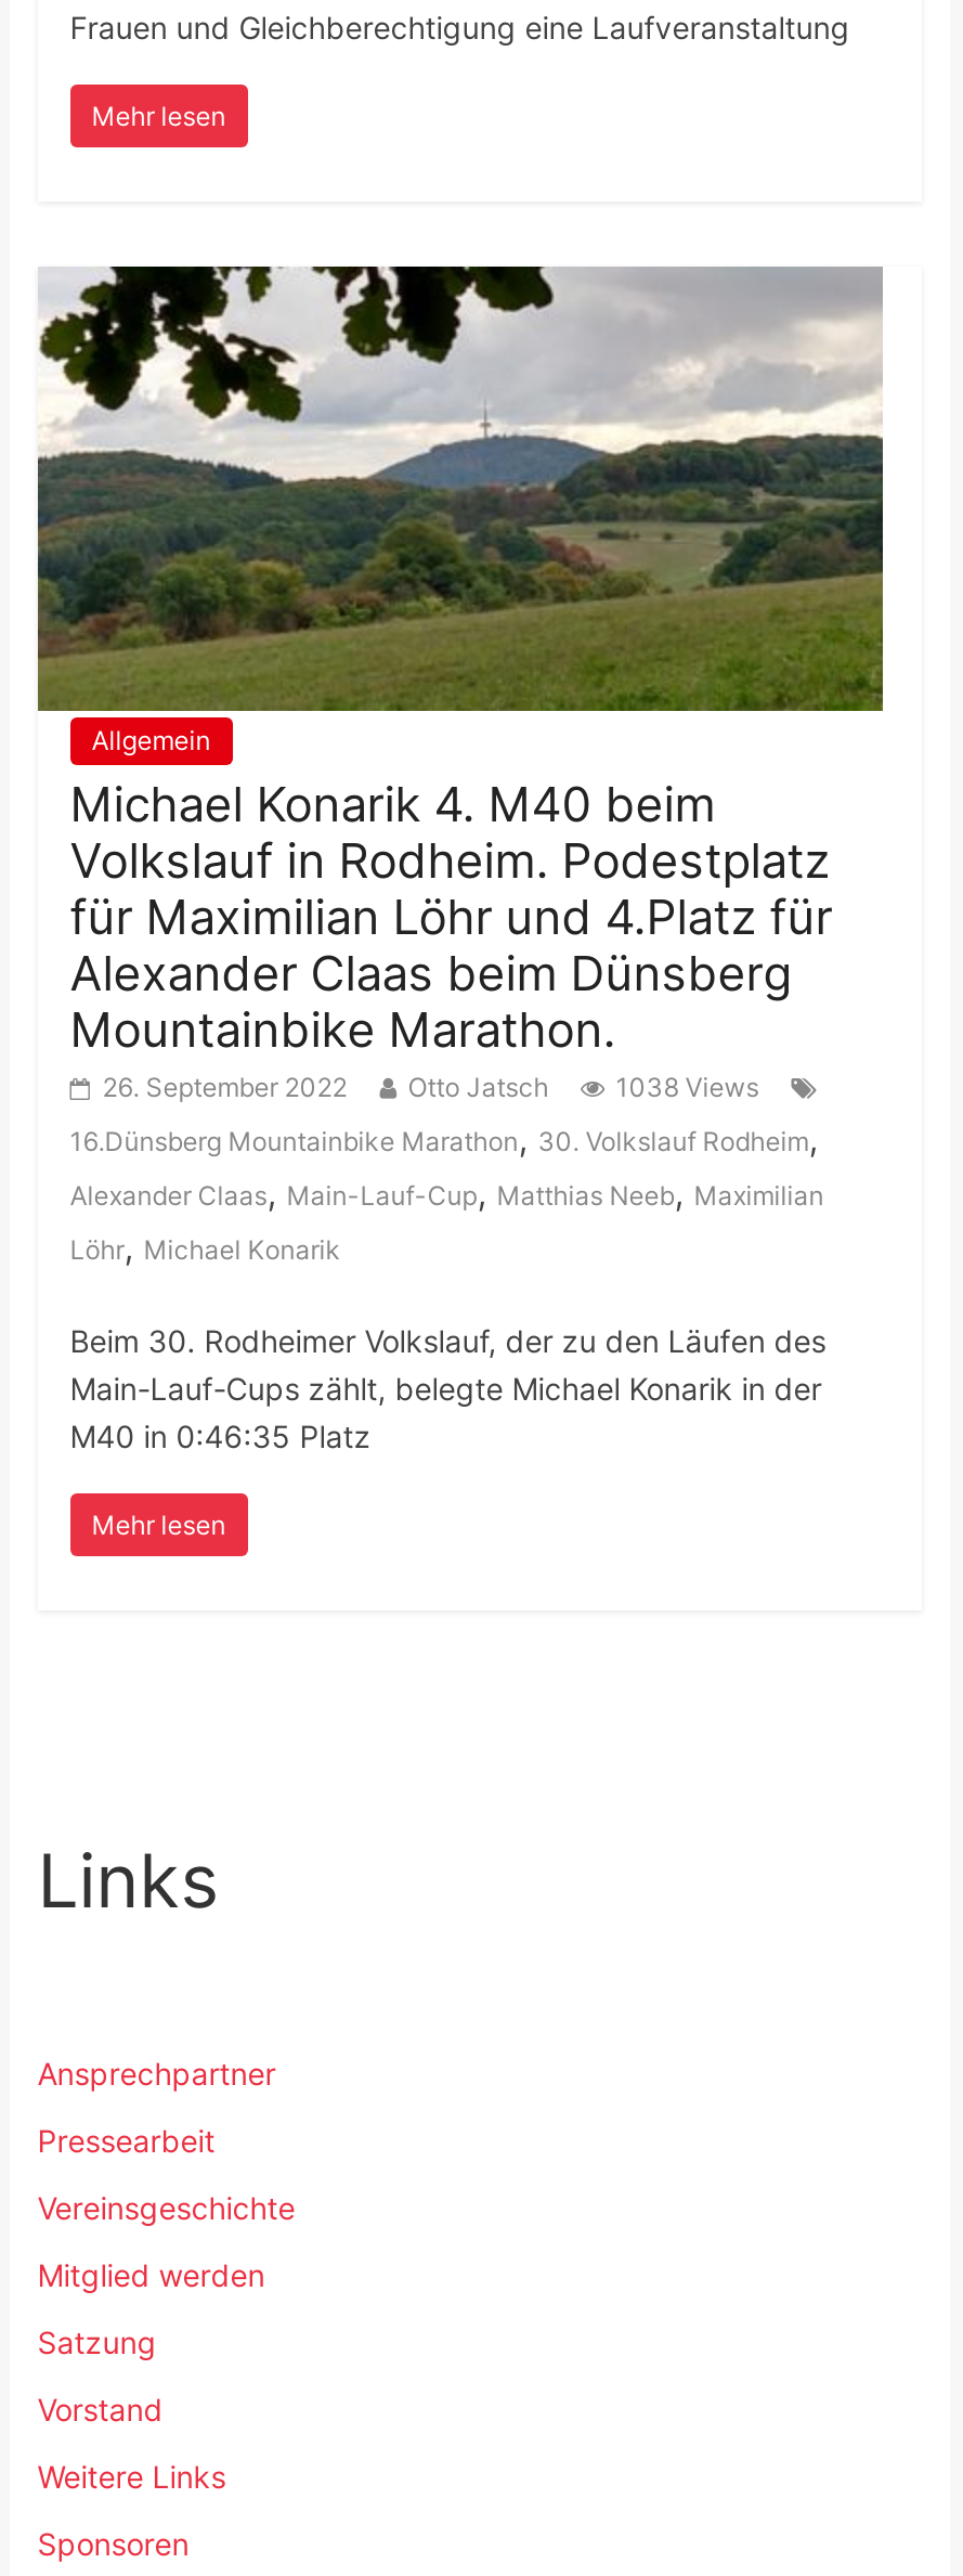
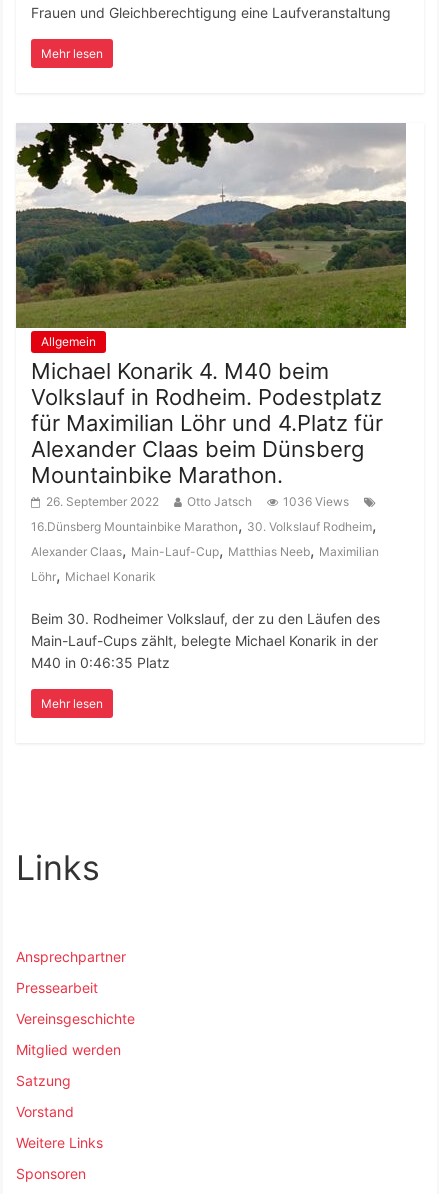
[616,1071,759,1104] 1038 Views -> [283,494,349,509] 1036 Views

